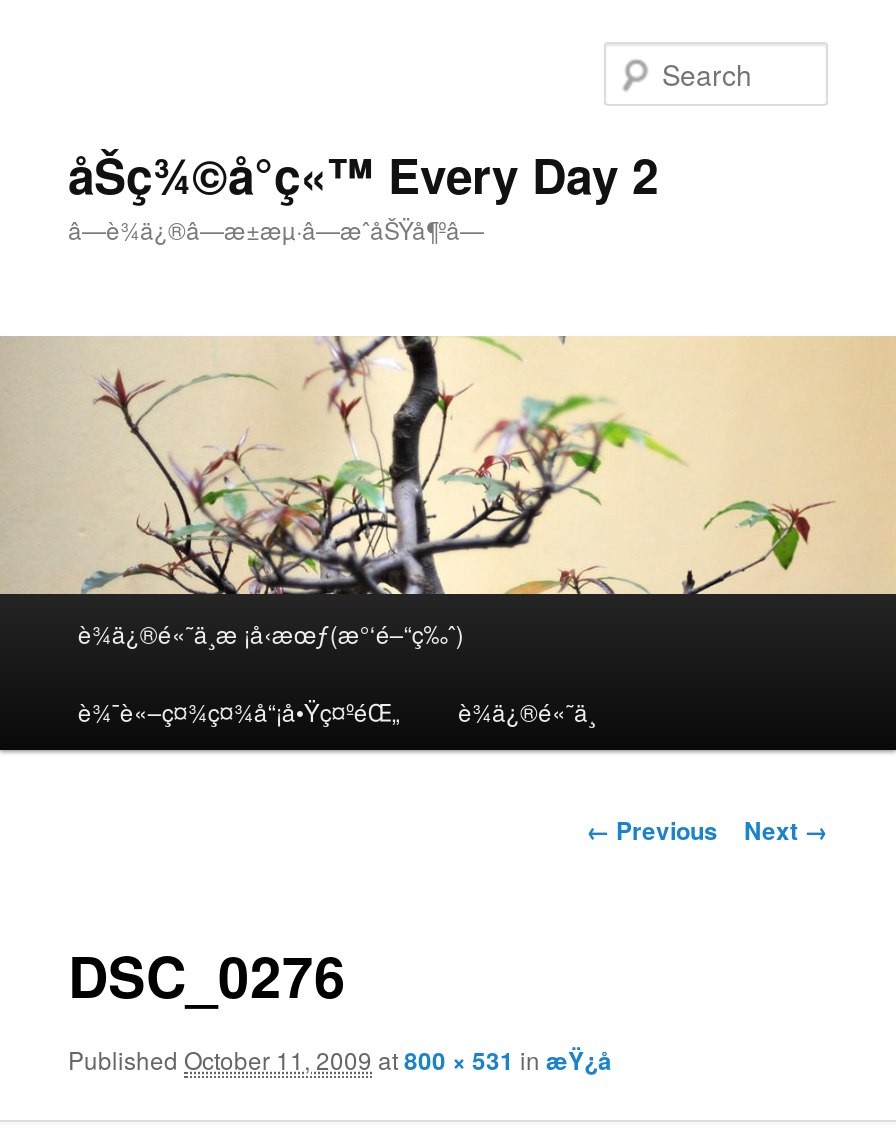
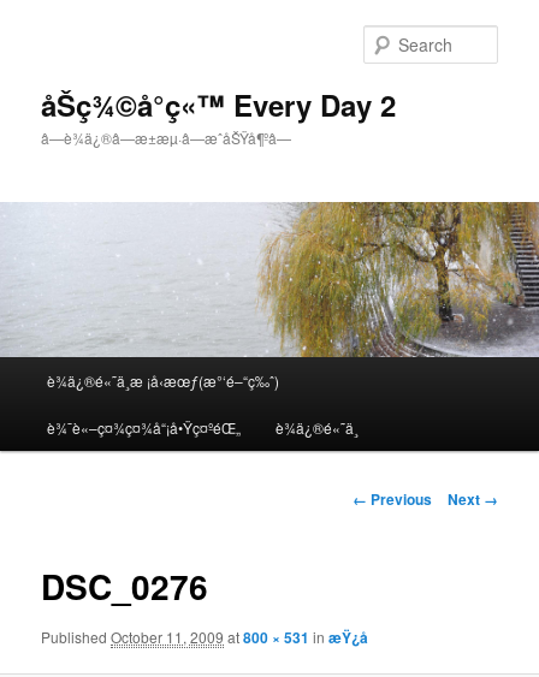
[6,334,890,596] [image] -> [4,201,535,358] [image]

